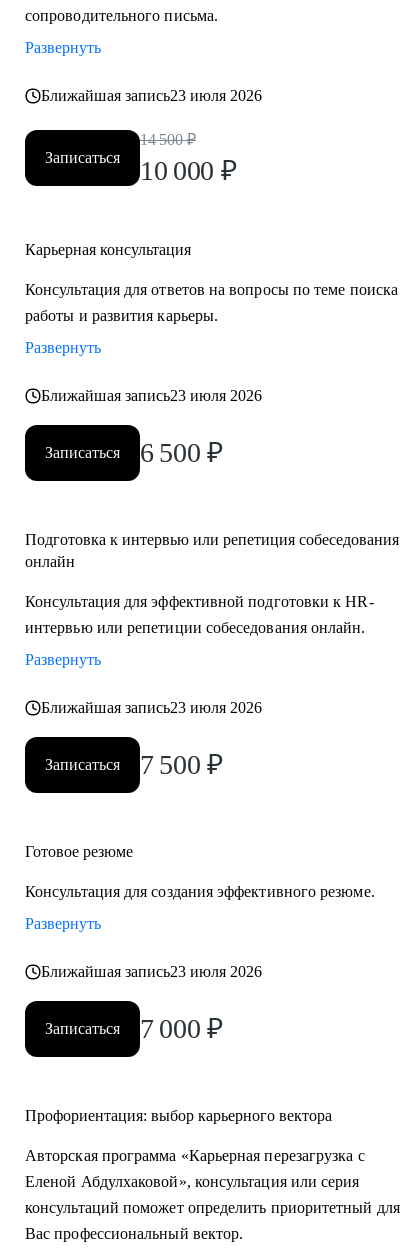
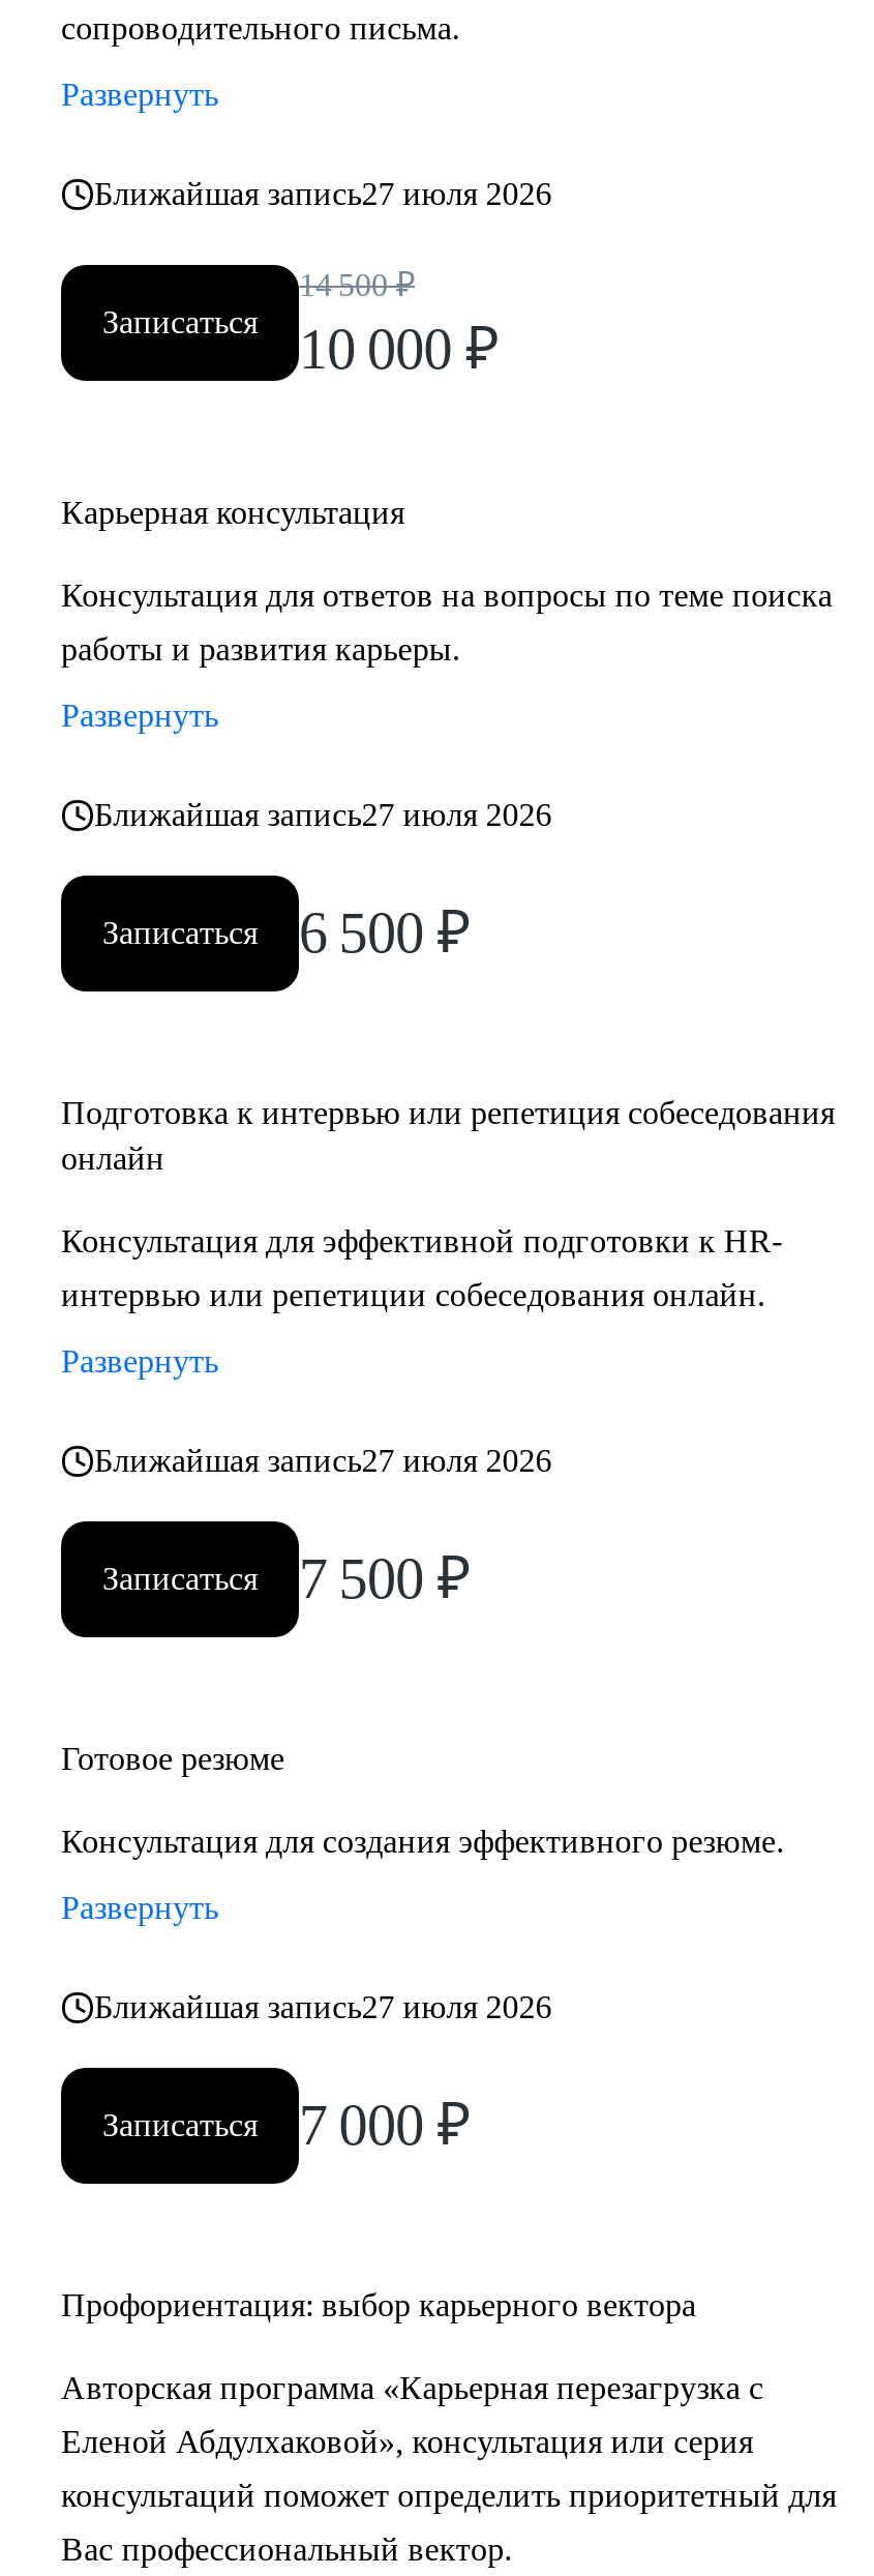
[41,87,262,104] Ближайшая запись23 июля 2026 -> [94,176,552,211] Ближайшая запись27 июля 2026
[41,387,262,404] Ближайшая запись23 июля 2026 -> [94,797,552,832] Ближайшая запись27 июля 2026
[41,699,262,716] Ближайшая запись23 июля 2026 -> [94,1443,552,1478] Ближайшая запись27 июля 2026
[41,963,262,980] Ближайшая запись23 июля 2026 -> [94,1989,552,2024] Ближайшая запись27 июля 2026

